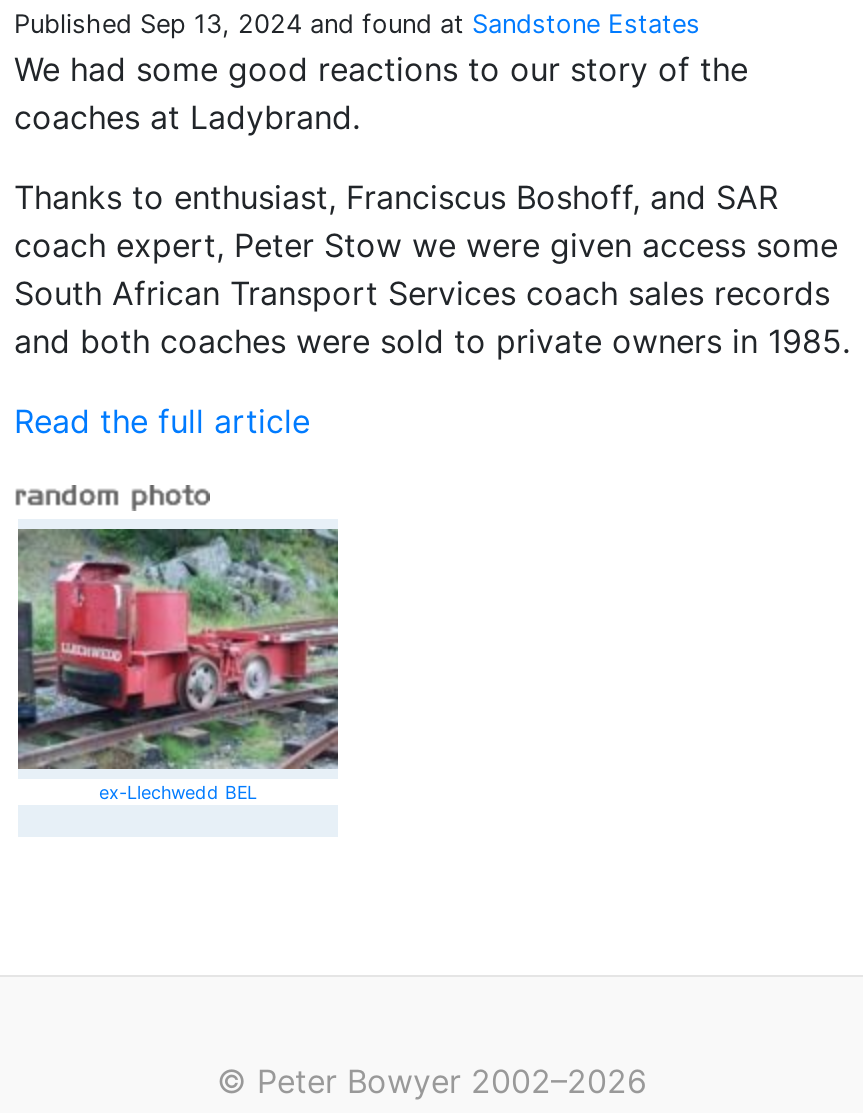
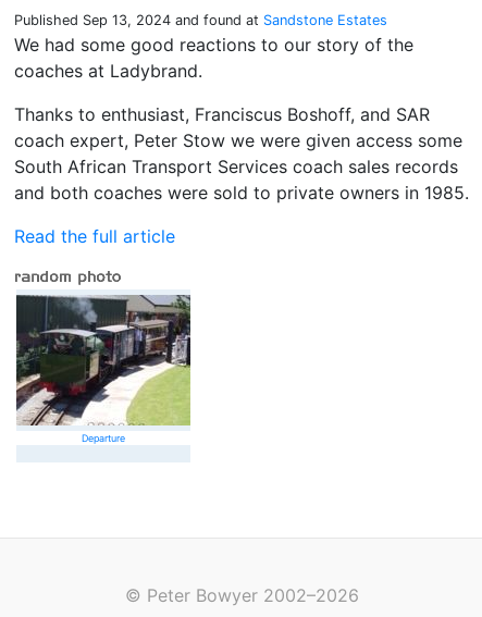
[16,527,340,803] [image] | ex-Llechwedd BEL -> [16,295,191,444] [image] | Departure

